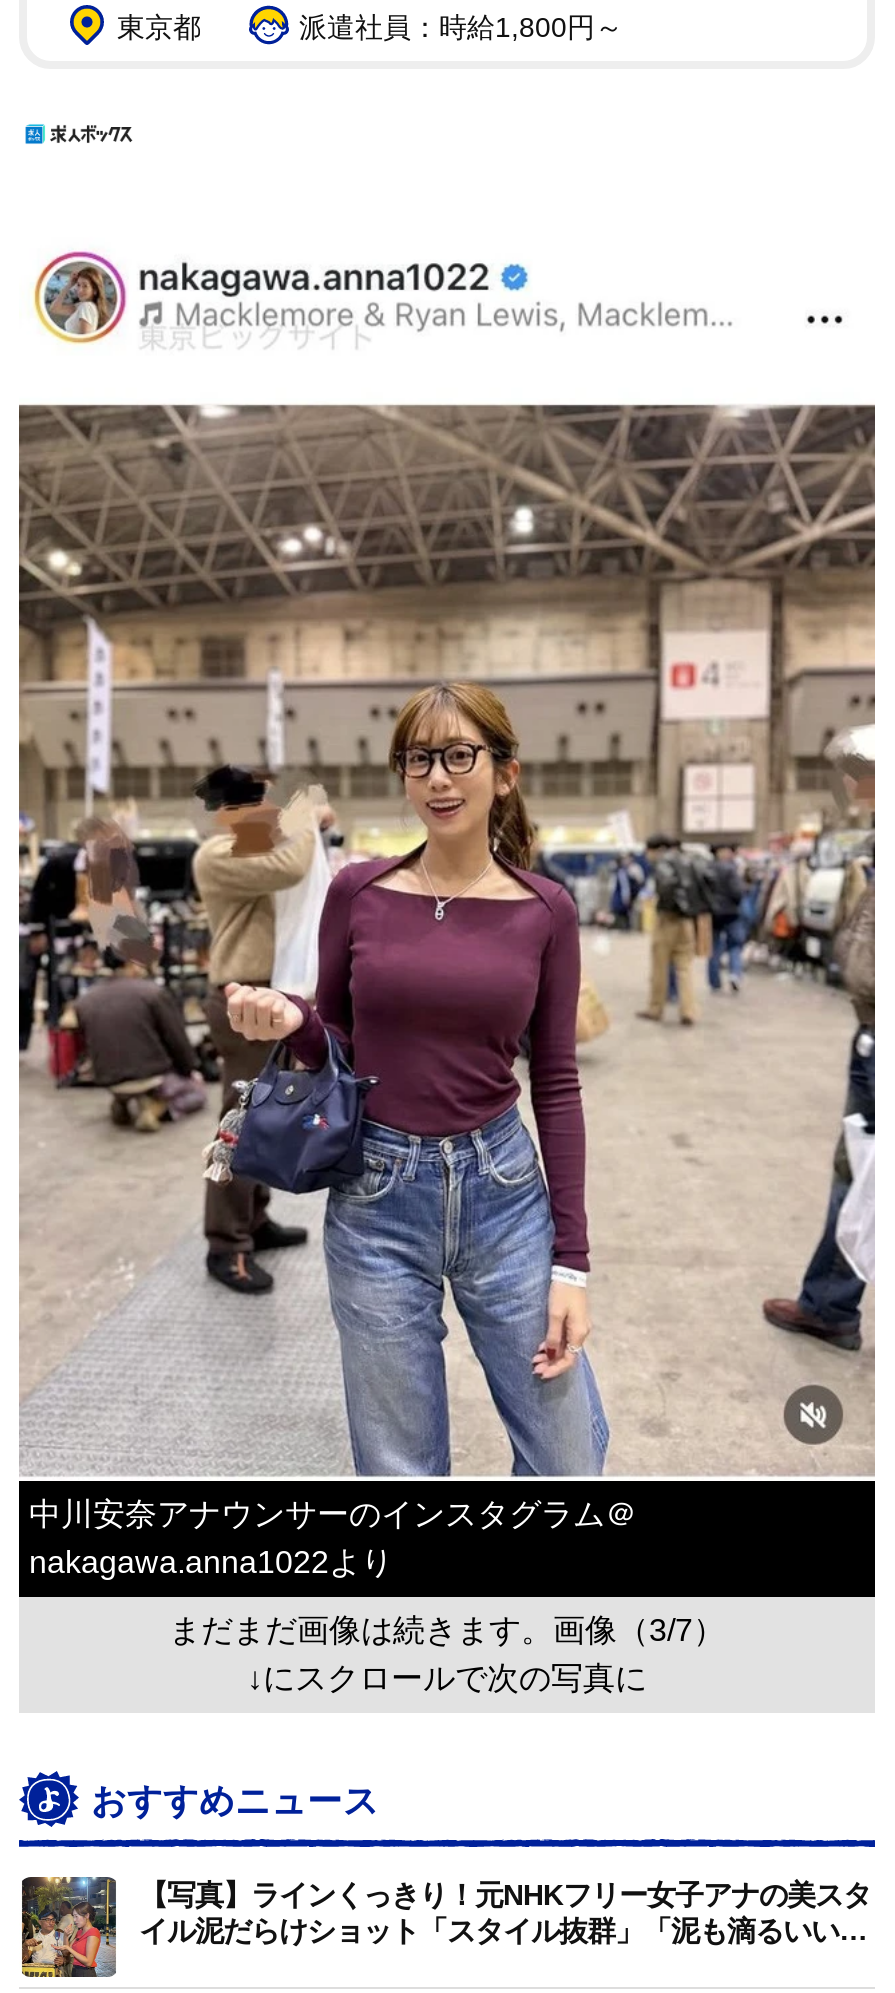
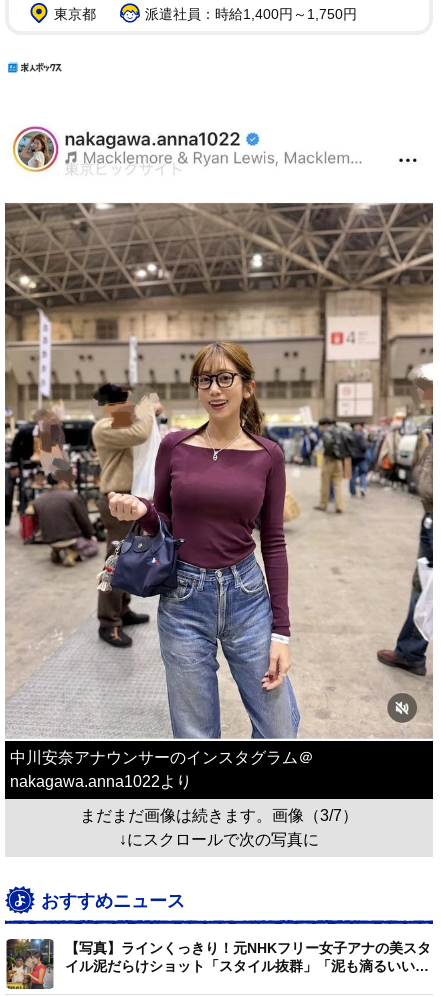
[299,11,623,43] 派遣社員：時給1,800円～ -> [145,6,357,22] 派遣社員：時給1,400円～1,750円

